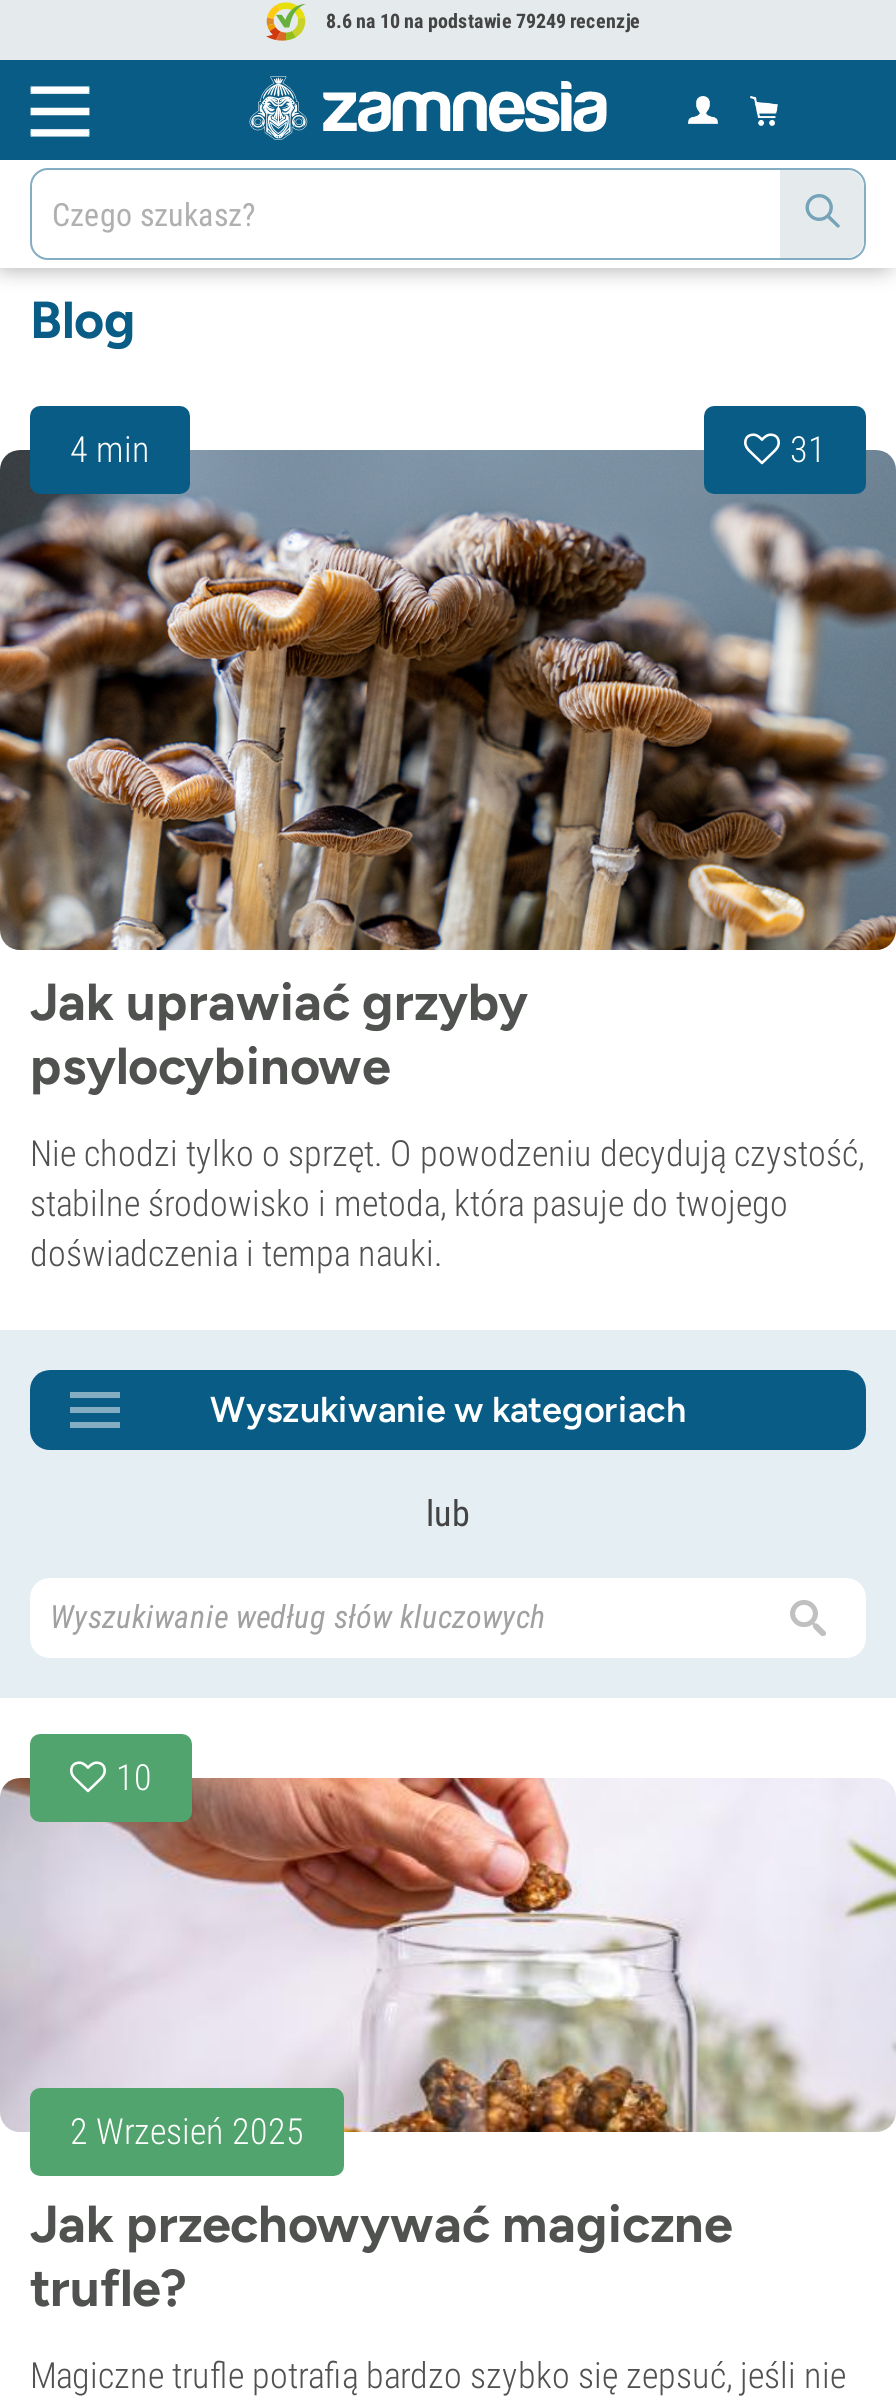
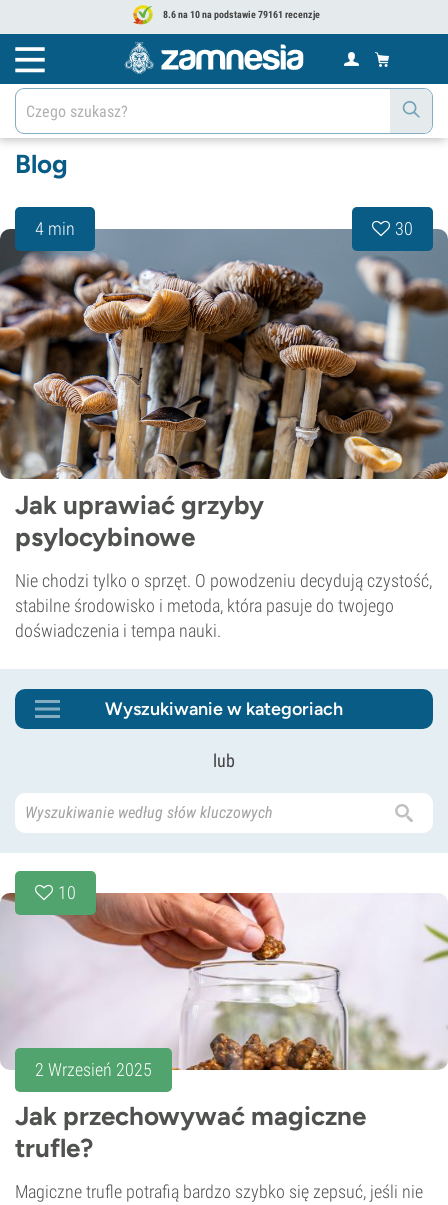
[322,10,640,32] 8.6 na 10 na podstawie 79249 recenzje -> [161,9,320,20] 8.6 na 10 na podstawie 79161 recenzje
[790,428,826,470] 31 -> [395,218,413,239] 30

